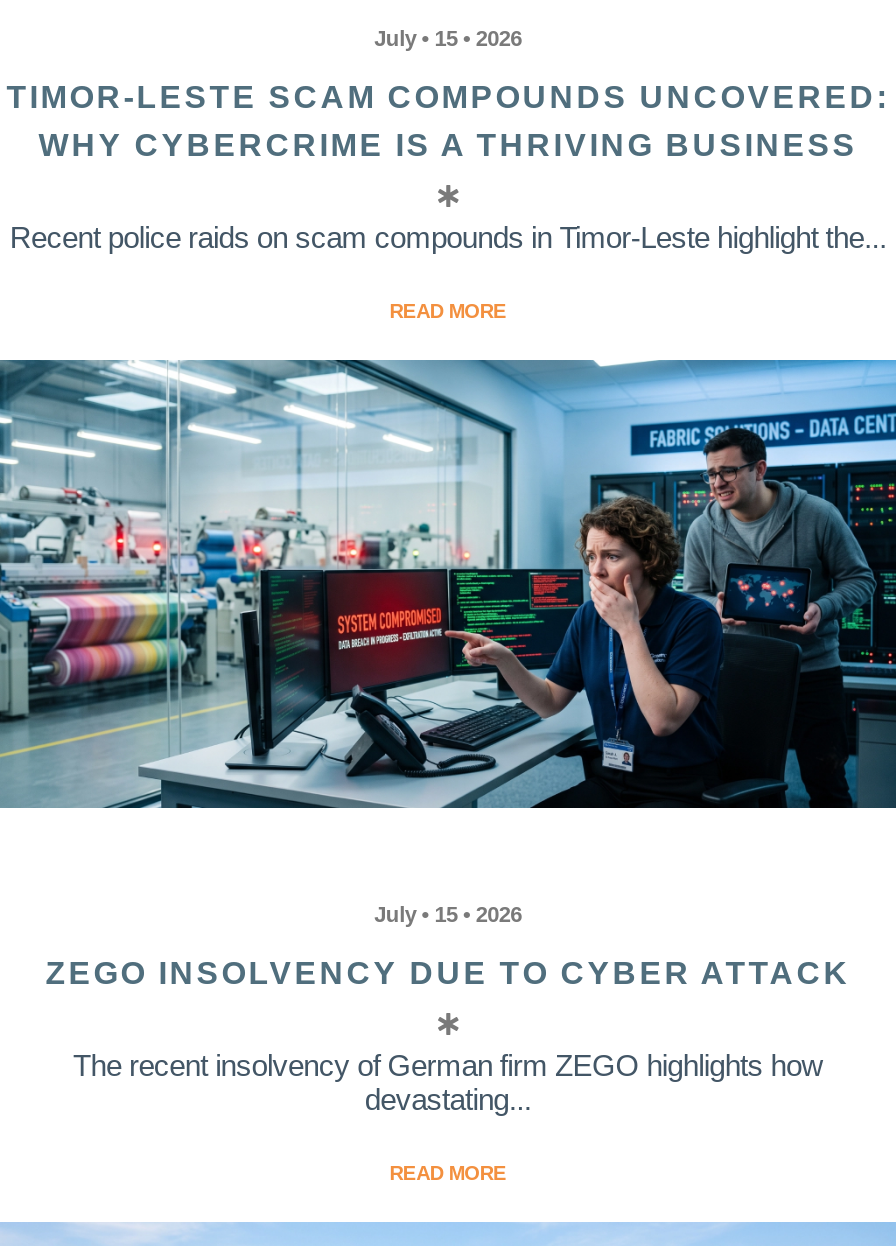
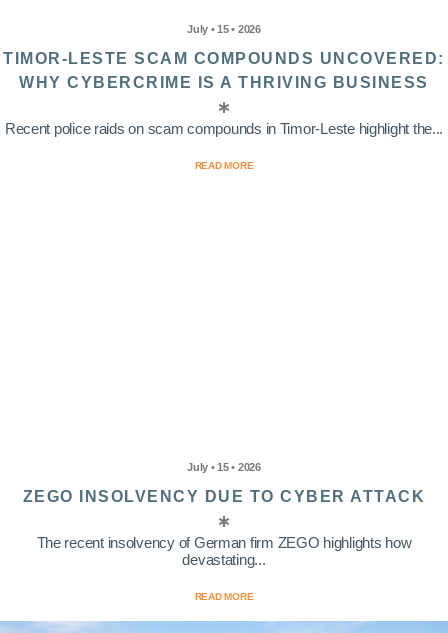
[6,358,890,810] [image] -> none

